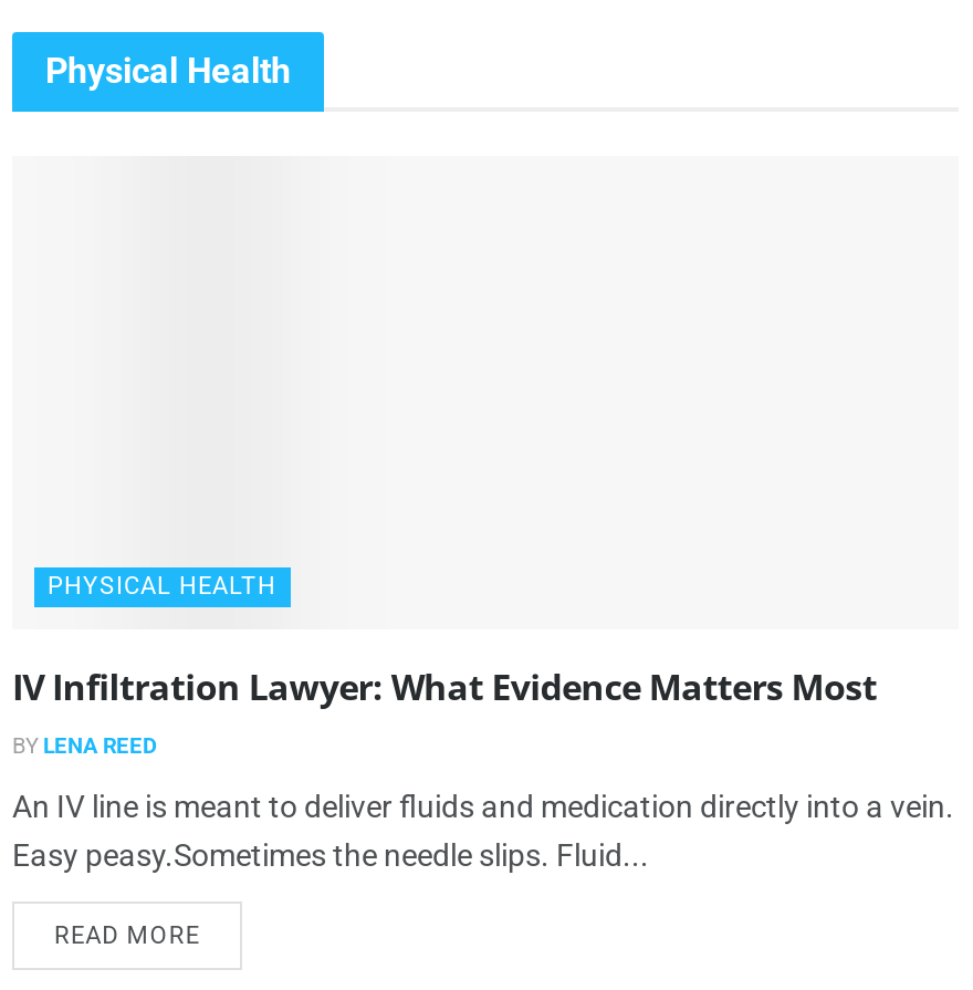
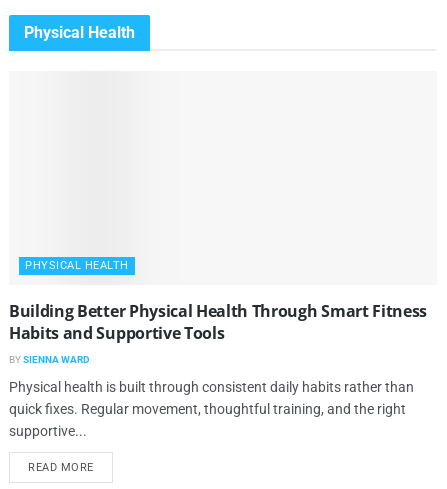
[12,663,877,711] IV Infiltration Lawyer: What Evidence Matters Most -> [9,300,427,344] Building Better Physical Health Through Smart Fitness | Habits and Supportive Tools
[12,733,158,758] BY LENA REED -> [9,354,90,365] BY SIENNA WARD
[12,789,954,873] An IV line is meant to deliver fluids and medication directly into a vein. | Easy peasy.Sometimes the needle slips. Fluid... -> [9,379,414,439] Physical health is built through consistent daily habits rather than | quick fixes. Regular movement, thoughtful training, and the right | supportive...

